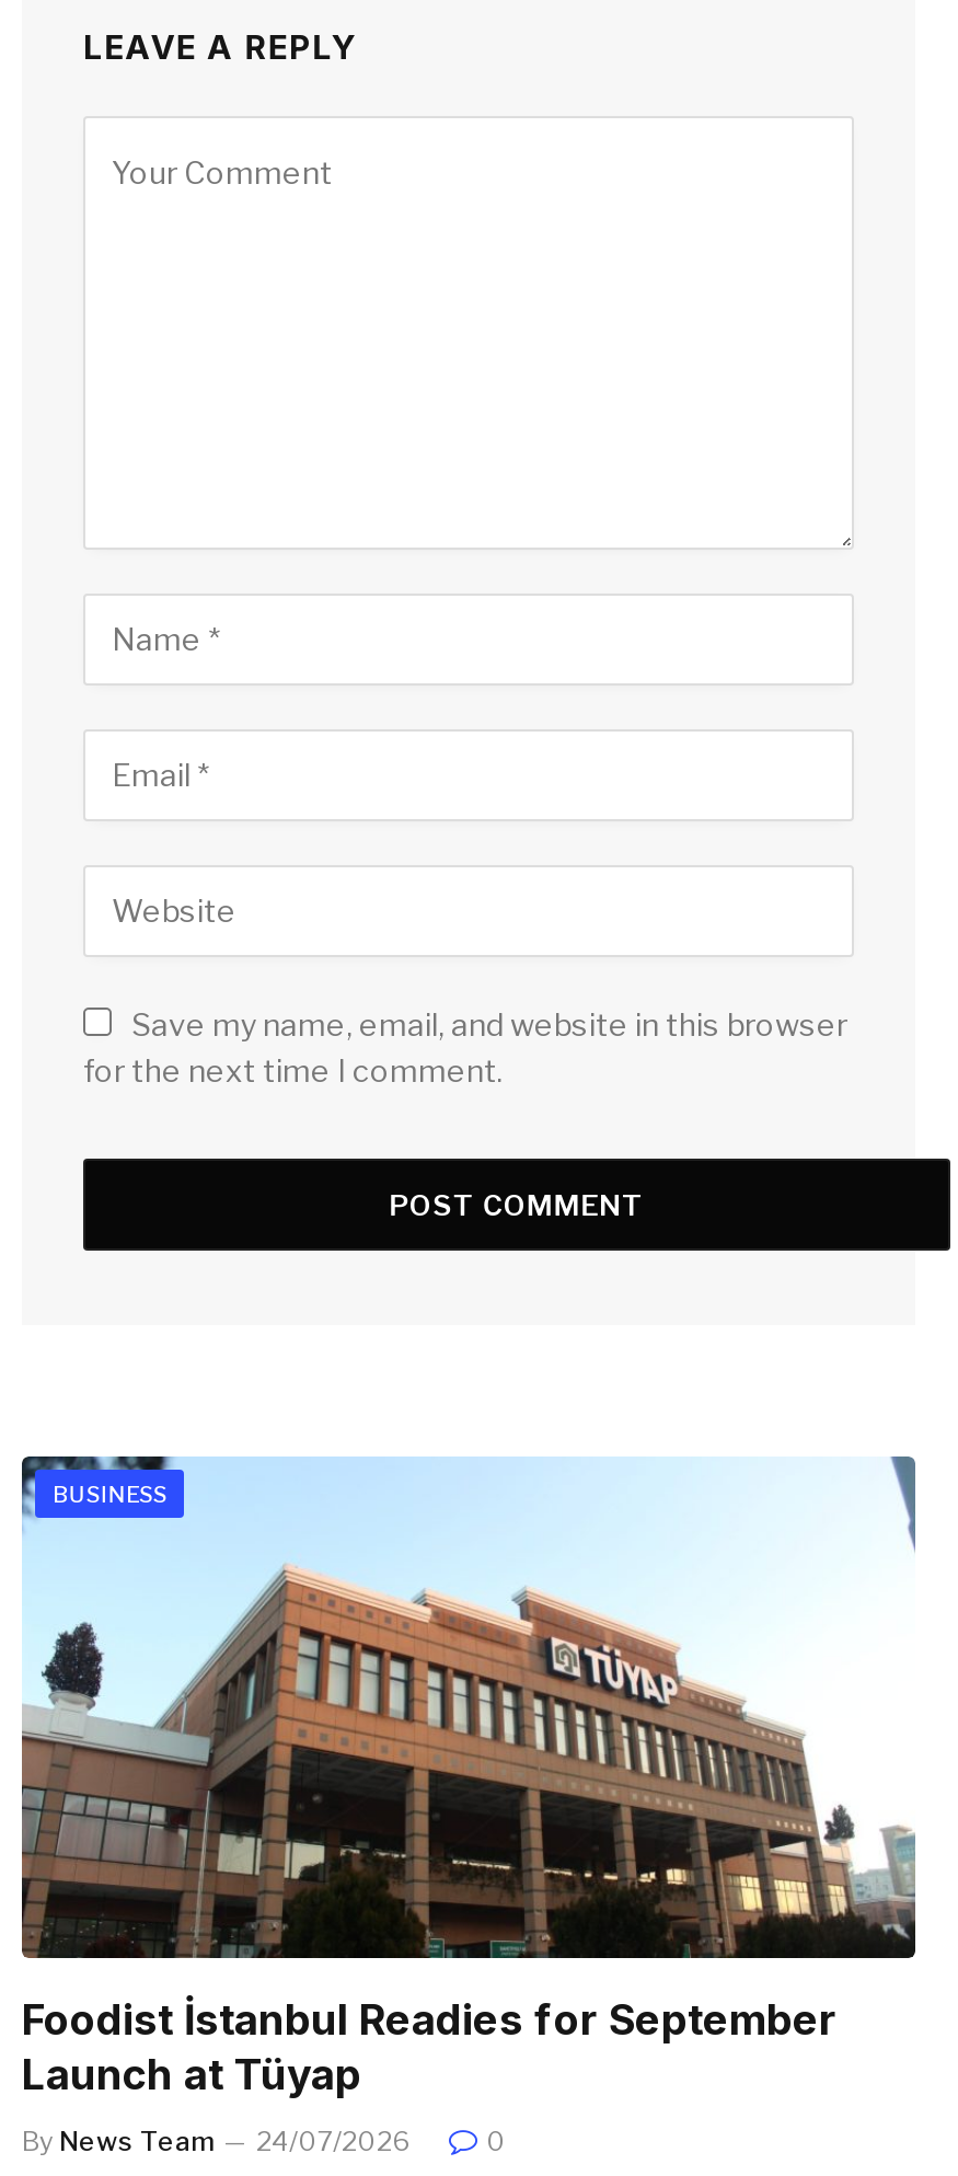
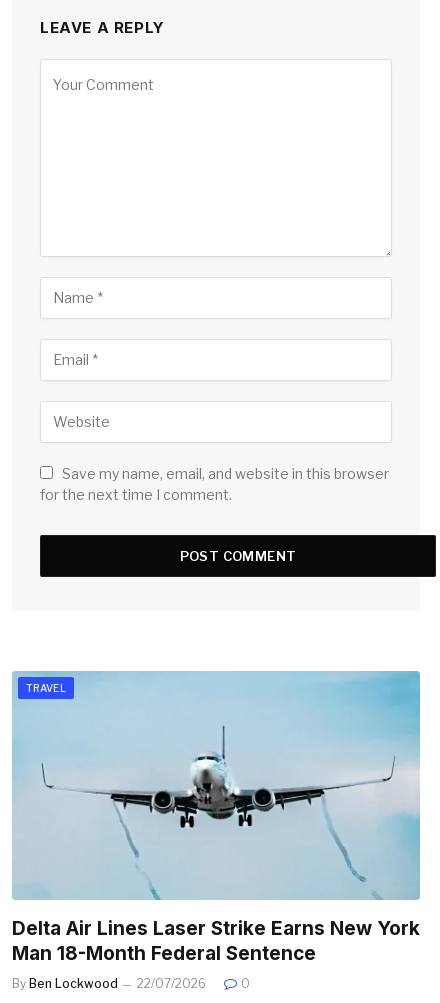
[20,1454,917,1960] [image] | BUSINESS -> [12,671,421,901] [image] | TRAVEL
[22,1996,836,2101] Foodist İstanbul Readies for September | Launch at Tüyap -> [12,917,420,965] Delta Air Lines Laser Strike Earns New York | Man 18-Month Federal Sentence
[22,2125,409,2158] By News Team | 24/07/2026 -> [12,976,206,991] By Ben Lockwood | 22/07/2026

